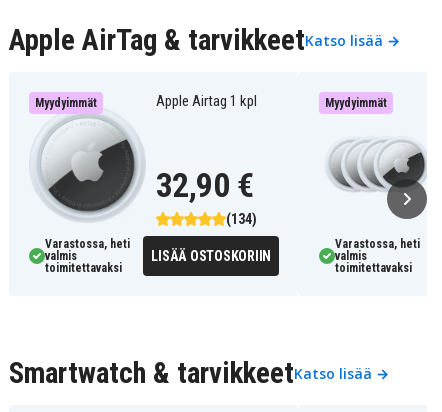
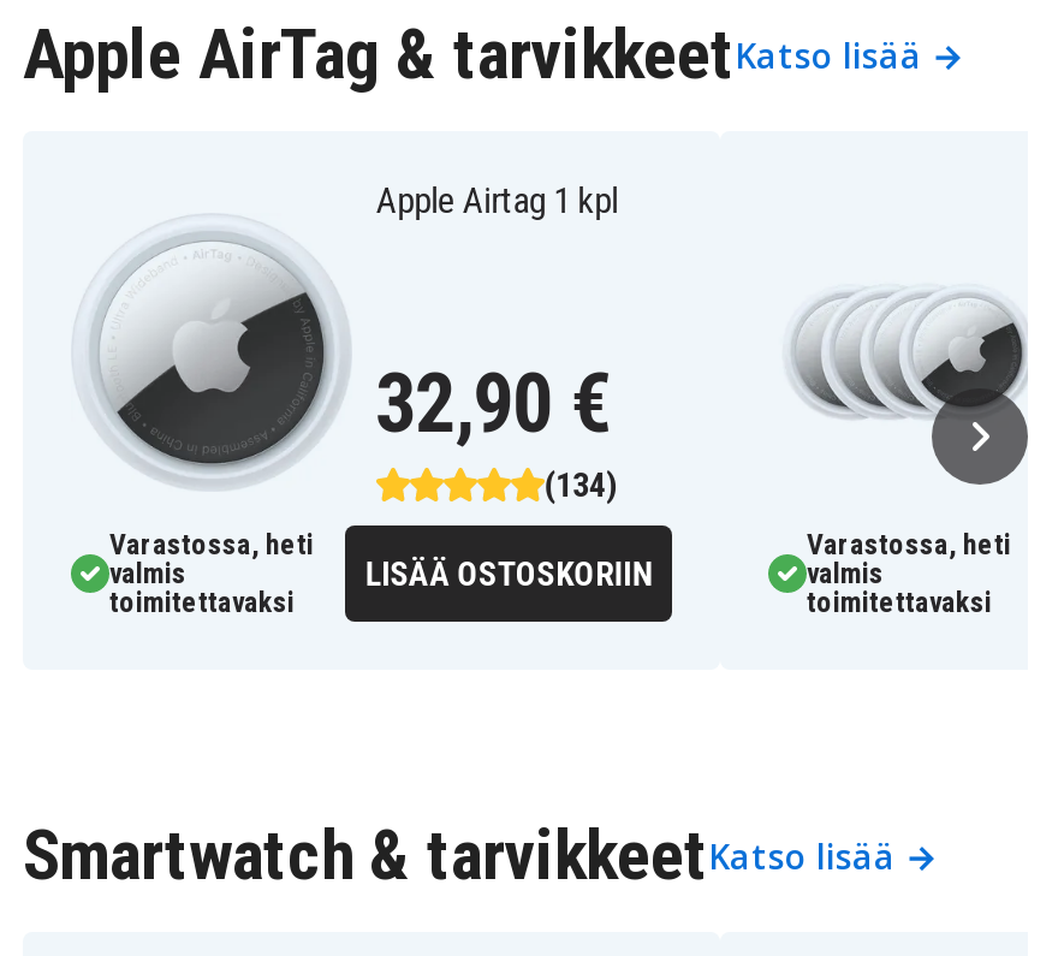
[35,96,97,110] Myydyimmät -> none
[325,96,387,110] Myydyimmät -> none

